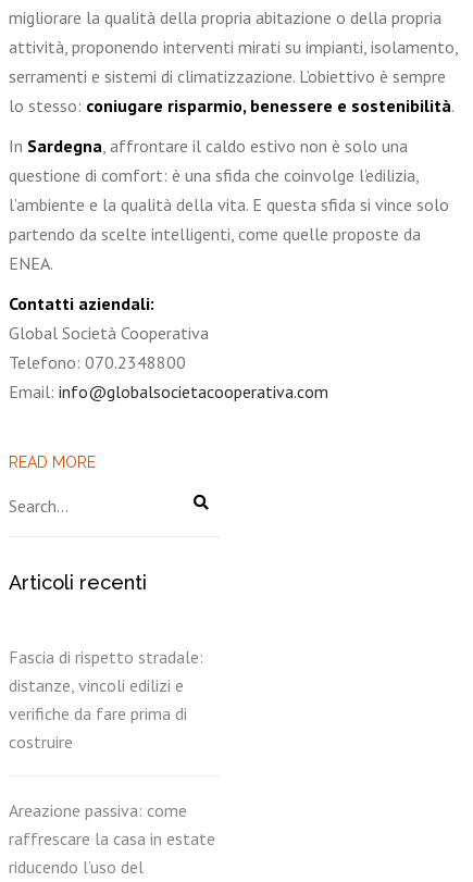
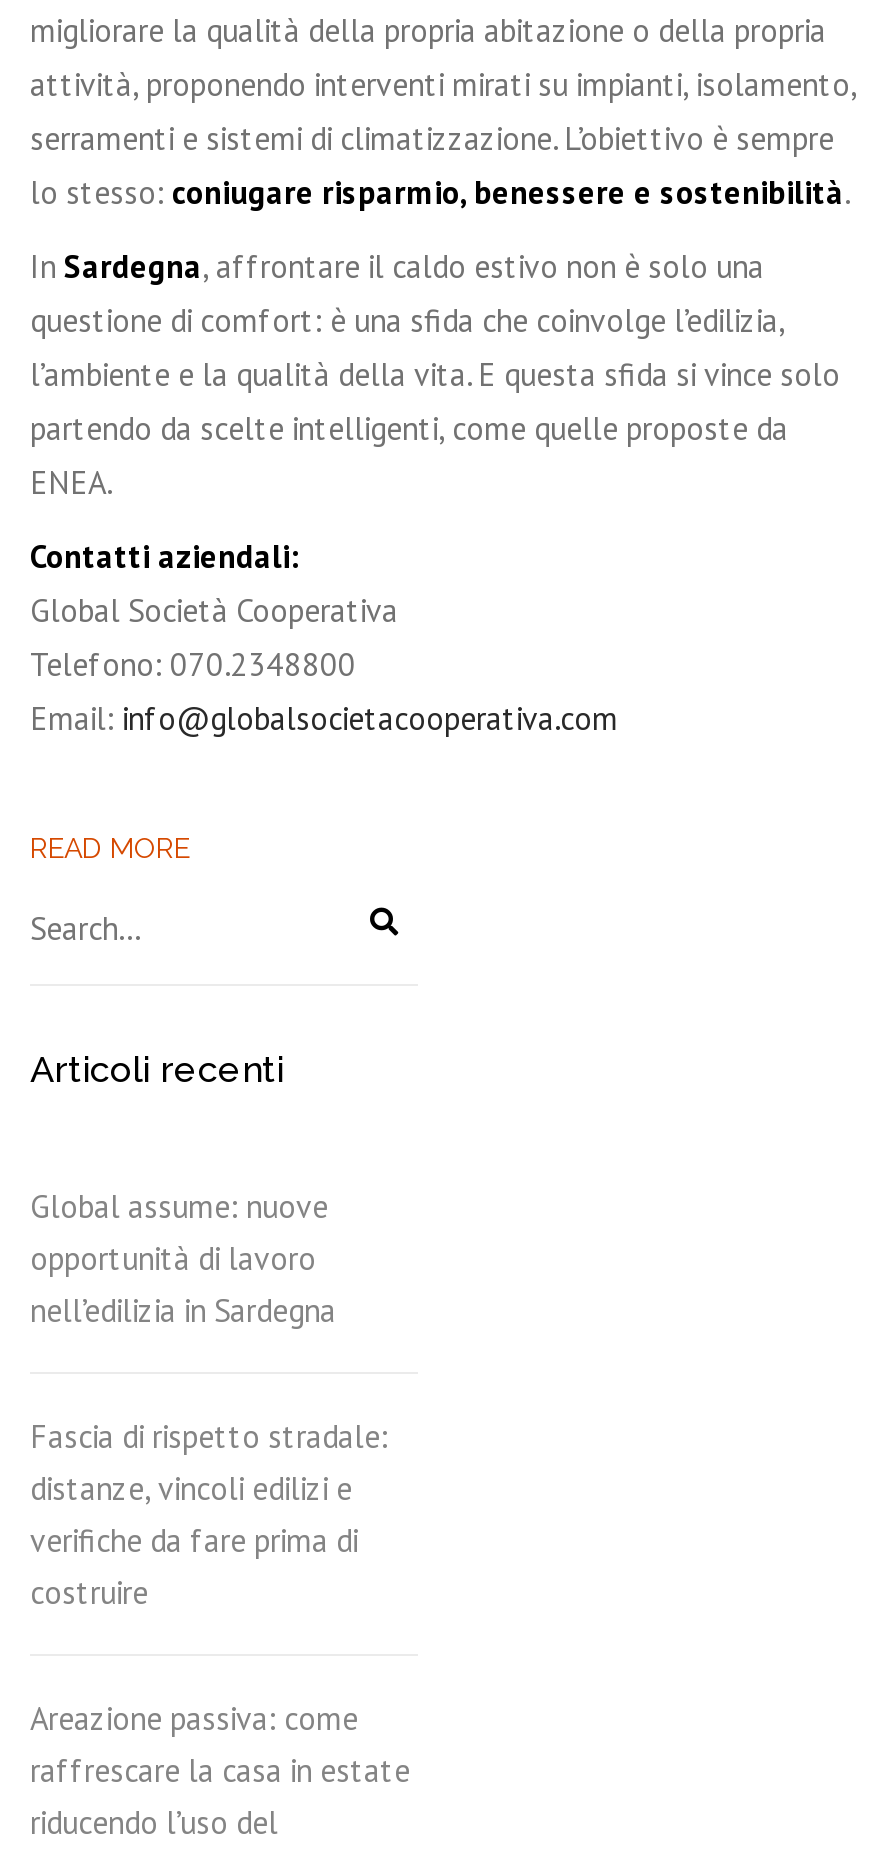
none -> [30,1185,336,1329] Global assume: nuove | opportunità di lavoro | nell’edilizia in Sardegna

